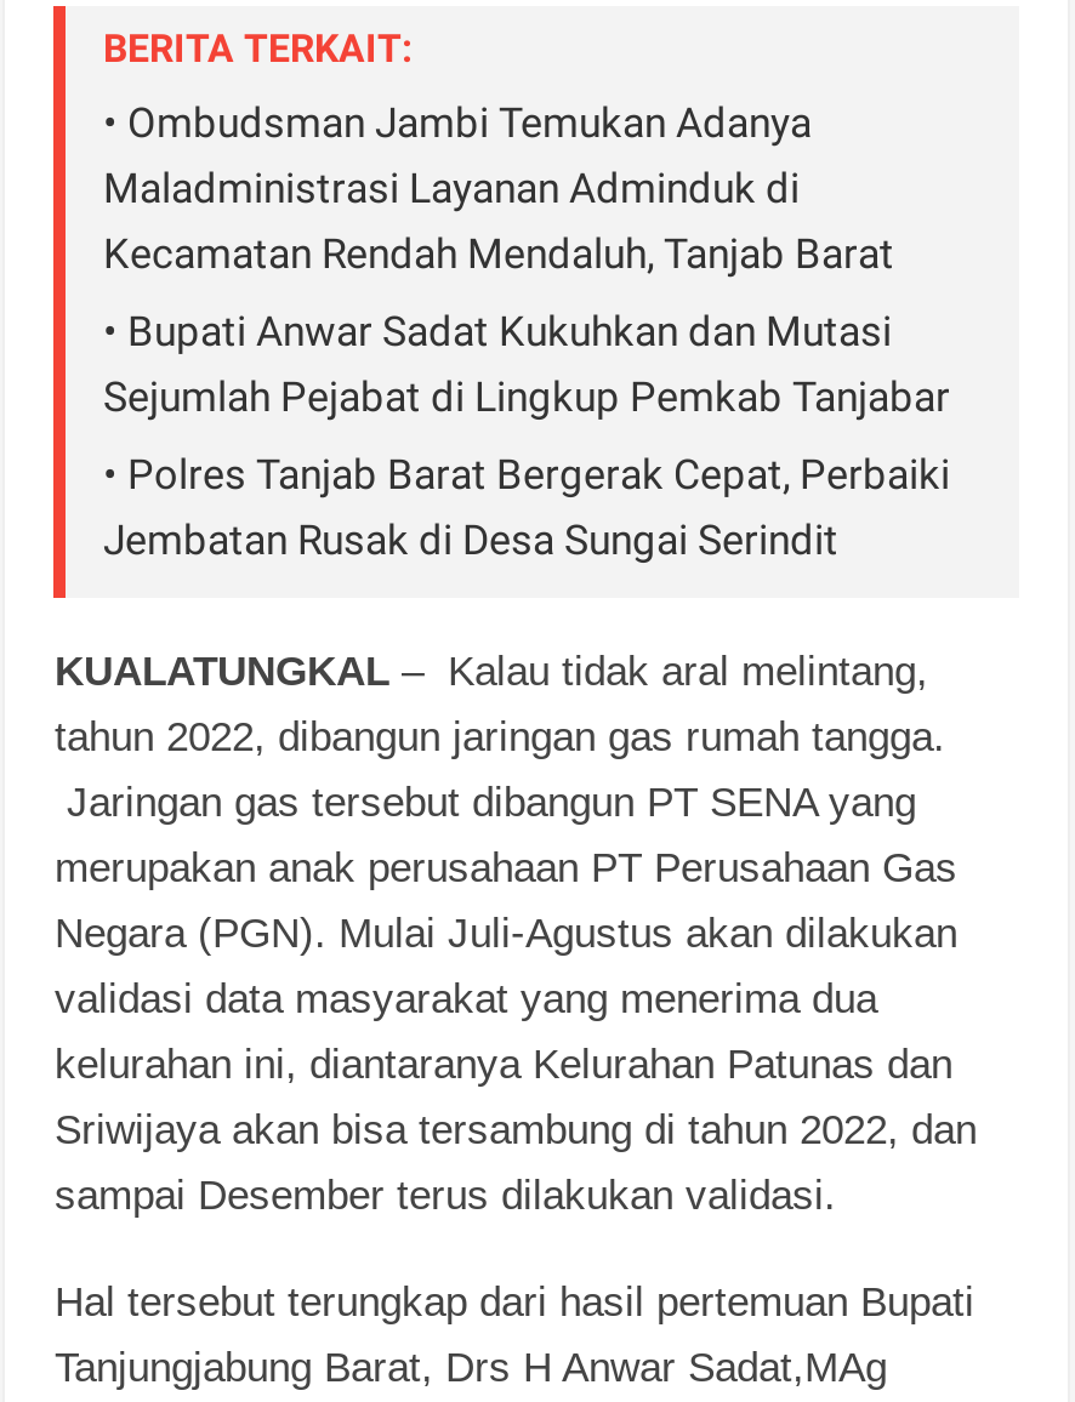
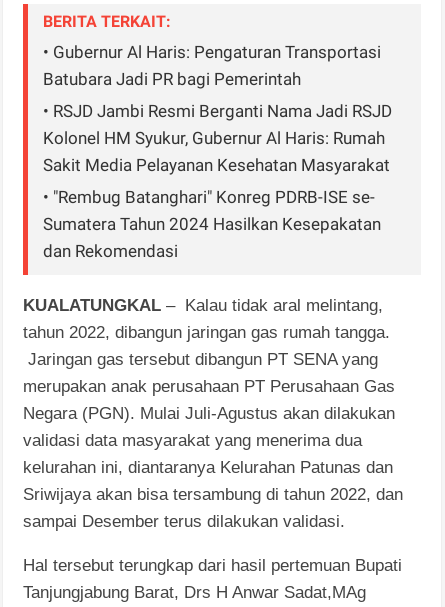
[103,98,894,277] • Ombudsman Jambi Temukan Adanya | Maladministrasi Layanan Adminduk di | Kecamatan Rendah Mendaluh, Tanjab Barat -> [43,42,381,89] • Gubernur Al Haris: Pengaturan Transportasi | Batubara Jadi PR bagi Pemerintah
[103,307,950,421] • Bupati Anwar Sadat Kukuhkan dan Mutasi | Sejumlah Pejabat di Lingkup Pemkab Tanjabar -> [43,101,392,175] • RSJD Jambi Resmi Berganti Nama Jadi RSJD | Kolonel HM Syukur, Gubernur Al Haris: Rumah | Sakit Media Pelayanan Kesehatan Masyarakat
[103,450,950,564] • Polres Tanjab Barat Bergerak Cepat, Perbaiki | Jembatan Rusak di Desa Sungai Serindit -> [43,187,381,261] • "Rembug Batanghari" Konreg PDRB-ISE se- | Sumatera Tahun 2024 Hasilkan Kesepakatan | dan Rekomendasi

